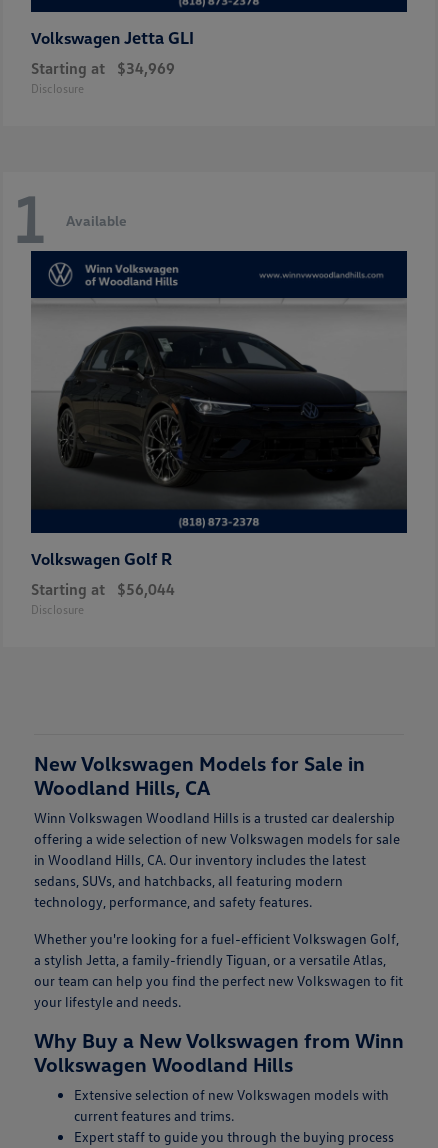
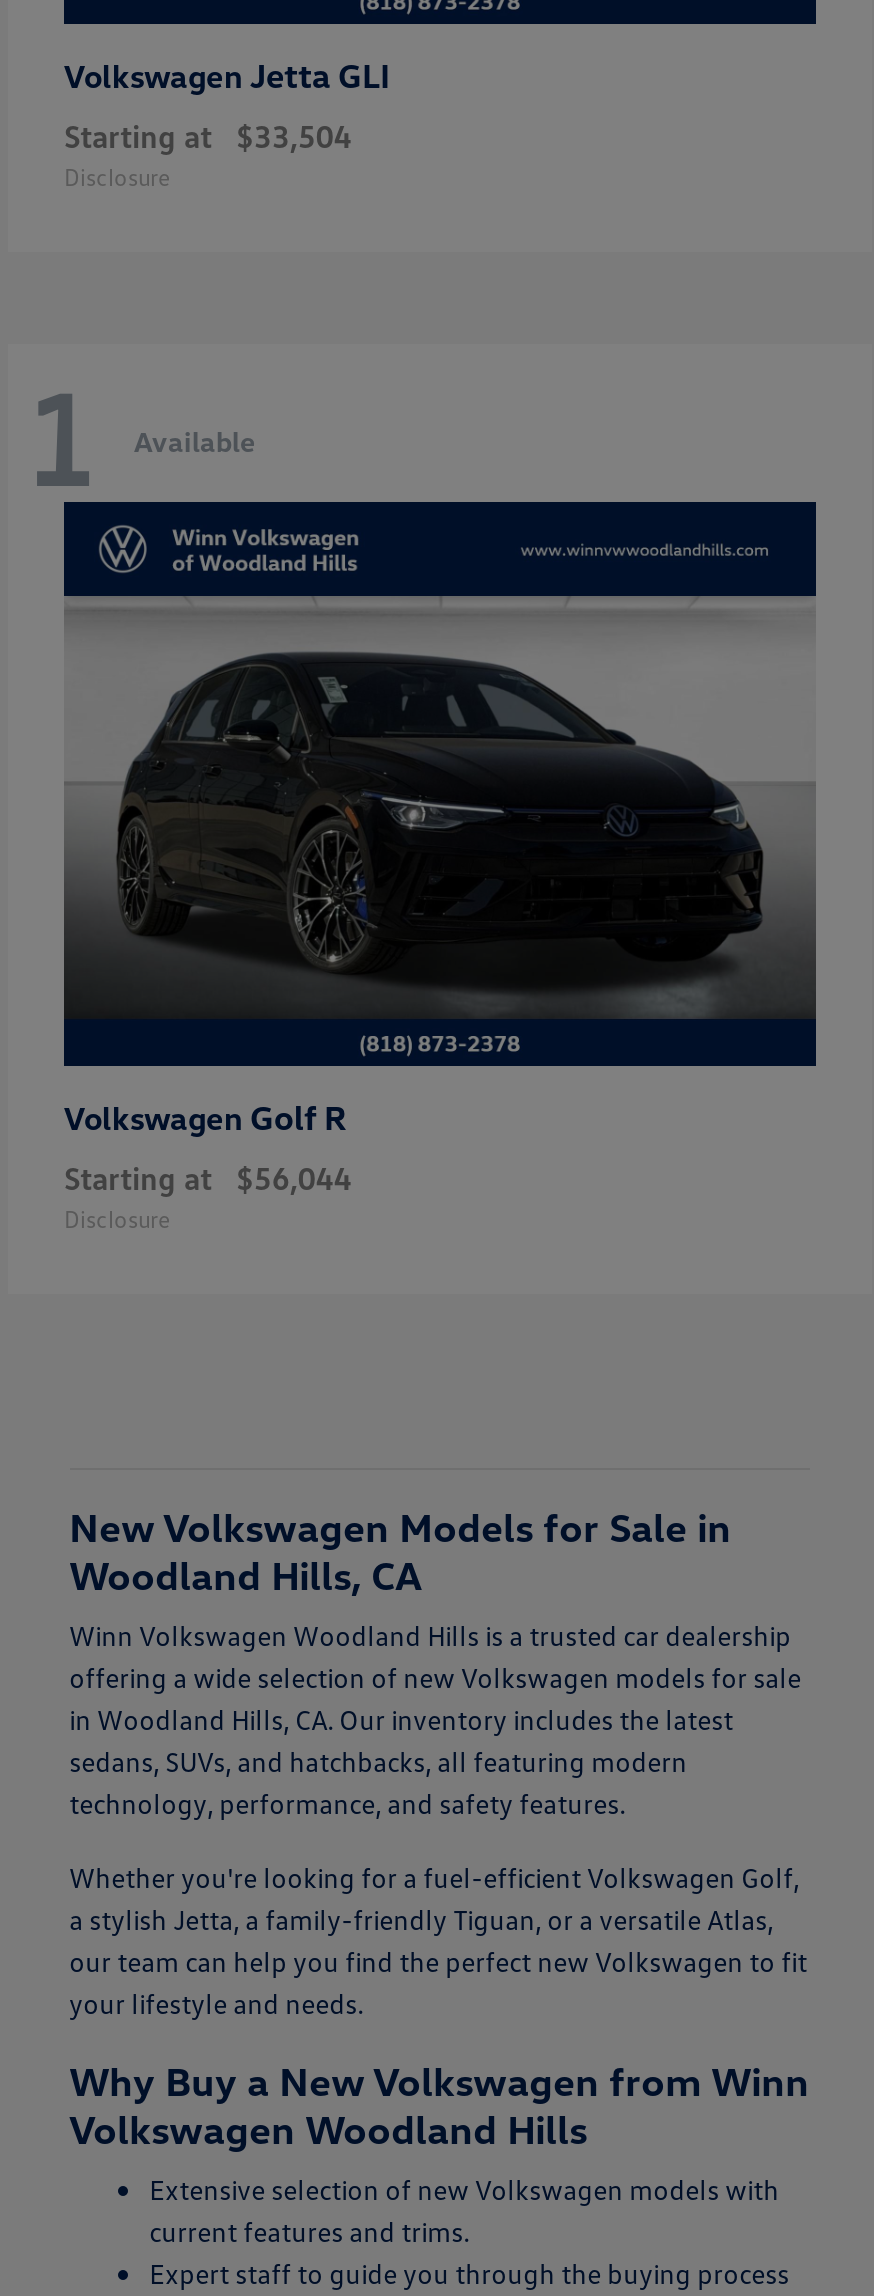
[31,58,175,78] Starting at $34,969 -> [64,116,352,156] Starting at $33,504

